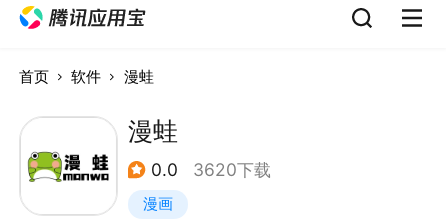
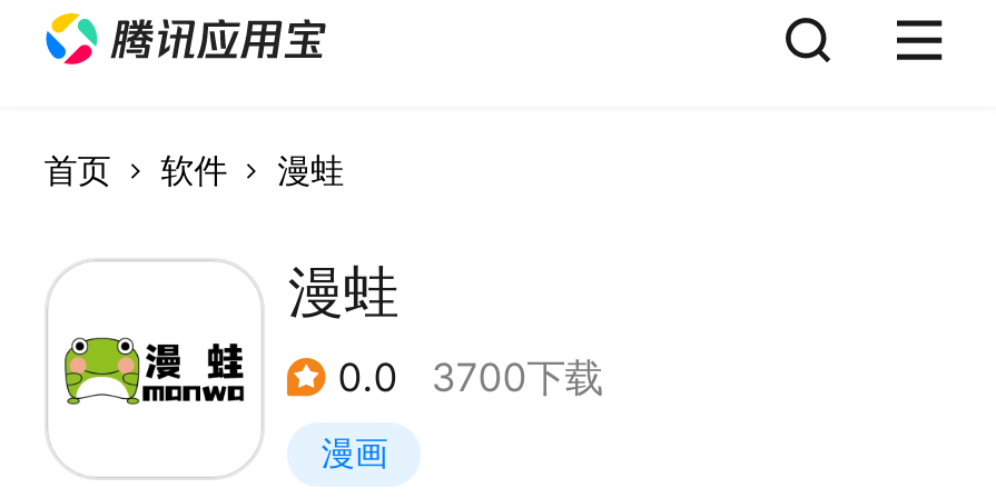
[151,159,271,180] 0.0 3620下载 -> [338,354,602,401] 0.0 3700下载

